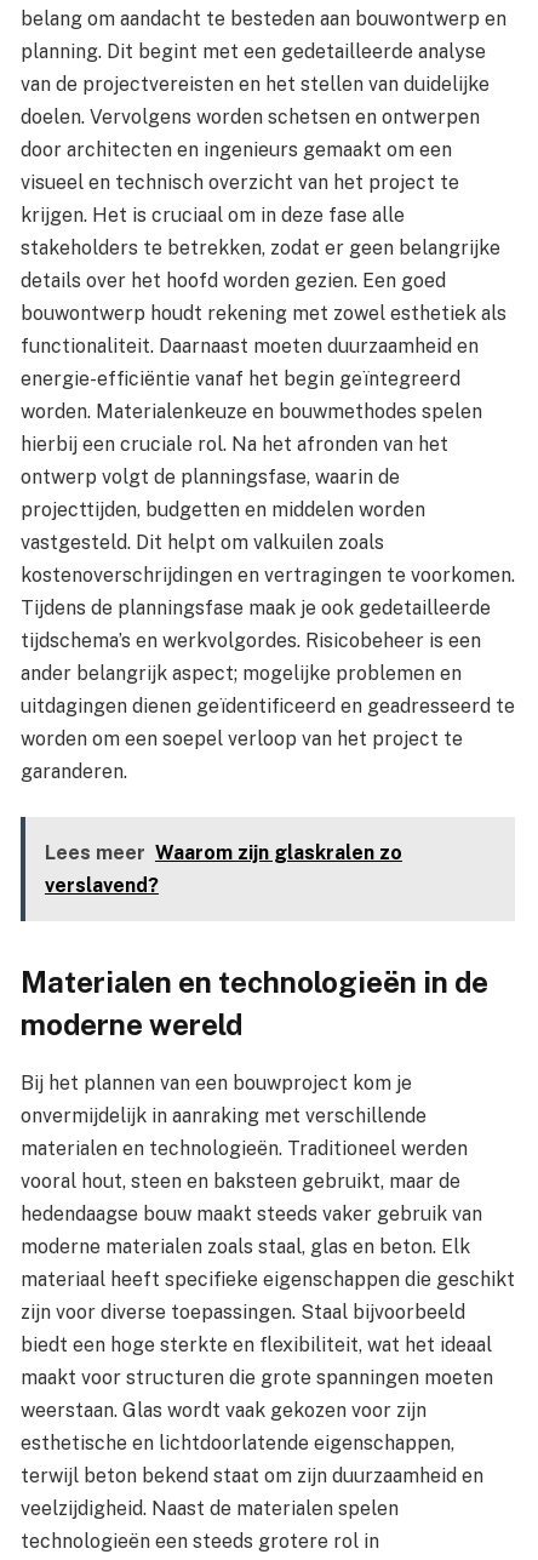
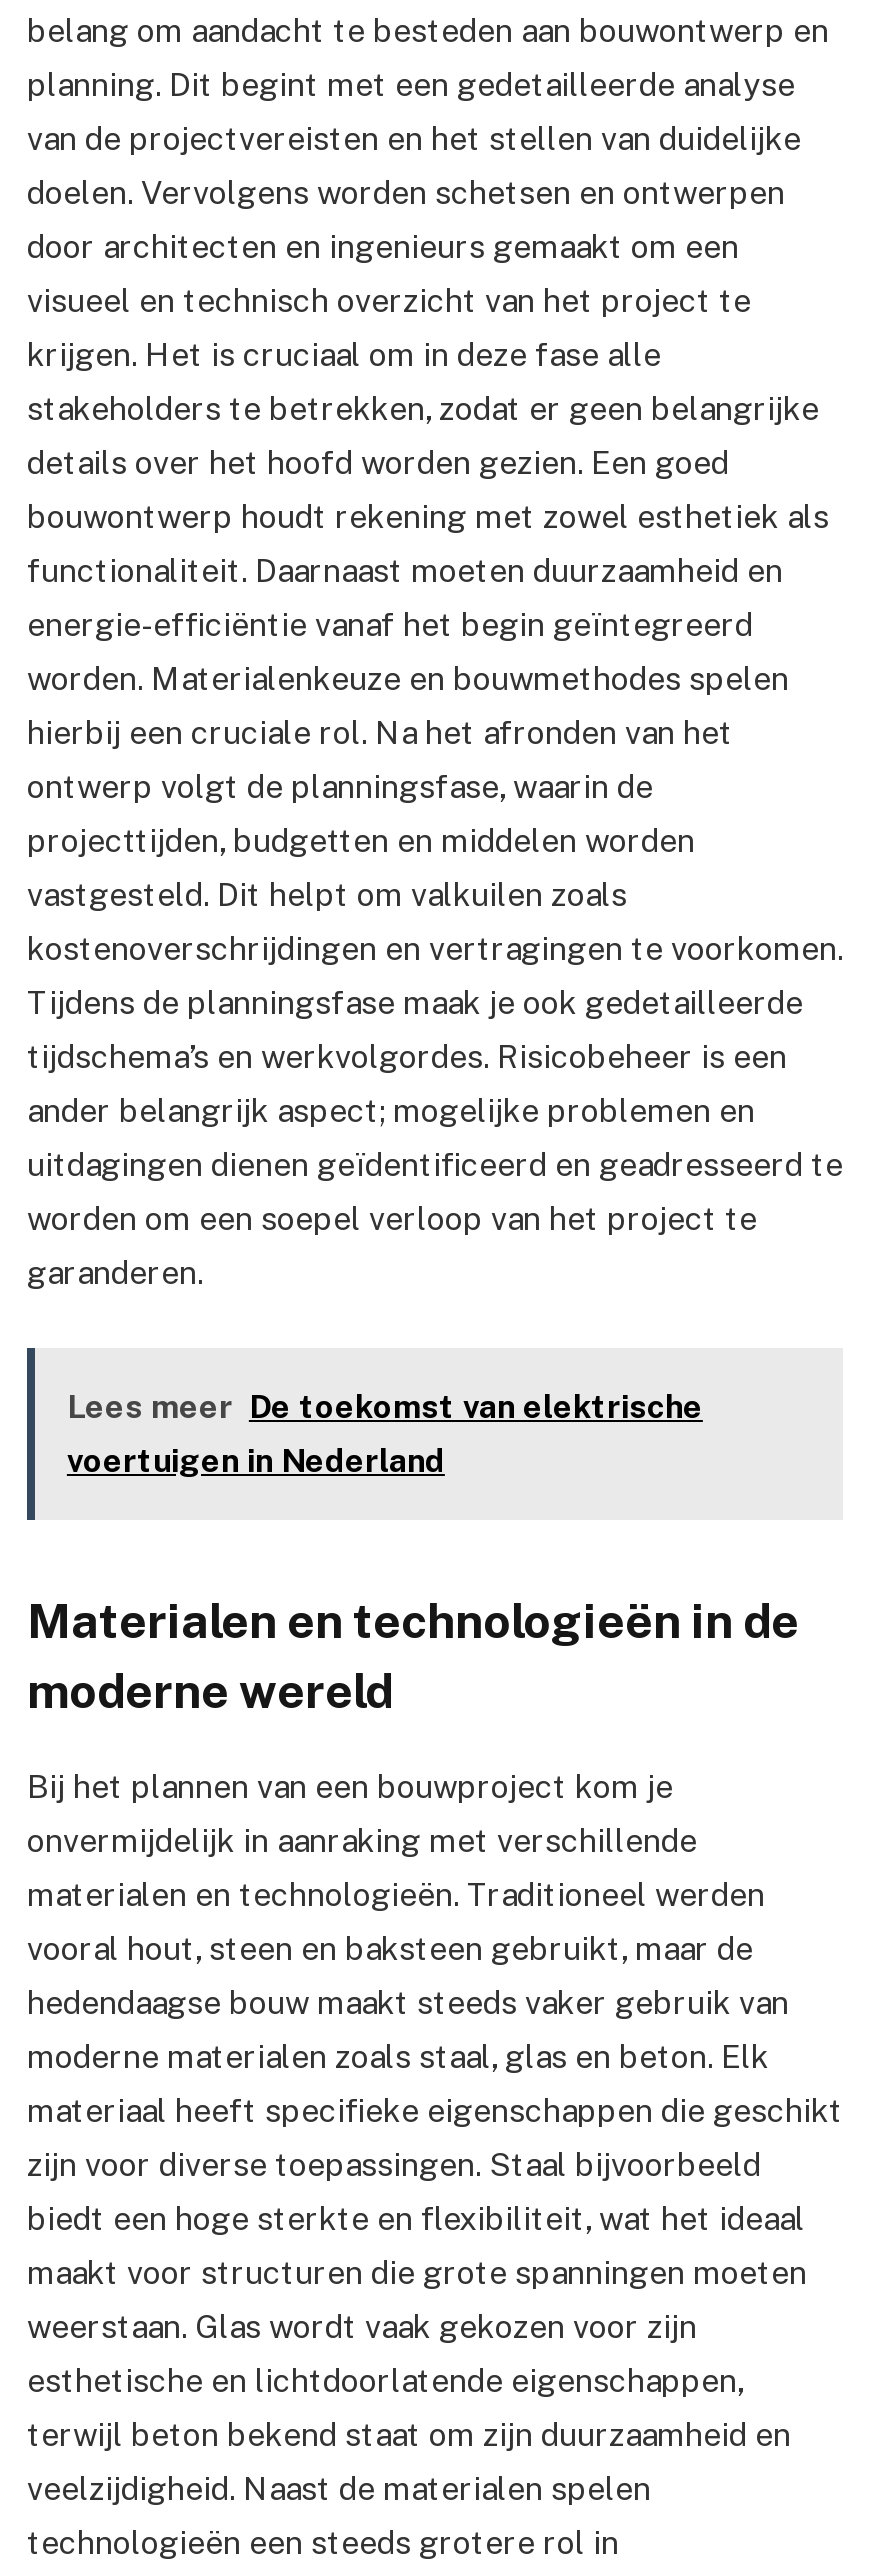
[45,842,402,897] Lees meer Waarom zijn glaskralen zo | verslavend? -> [67,1389,703,1481] Lees meer De toekomst van elektrische | voertuigen in Nederland

